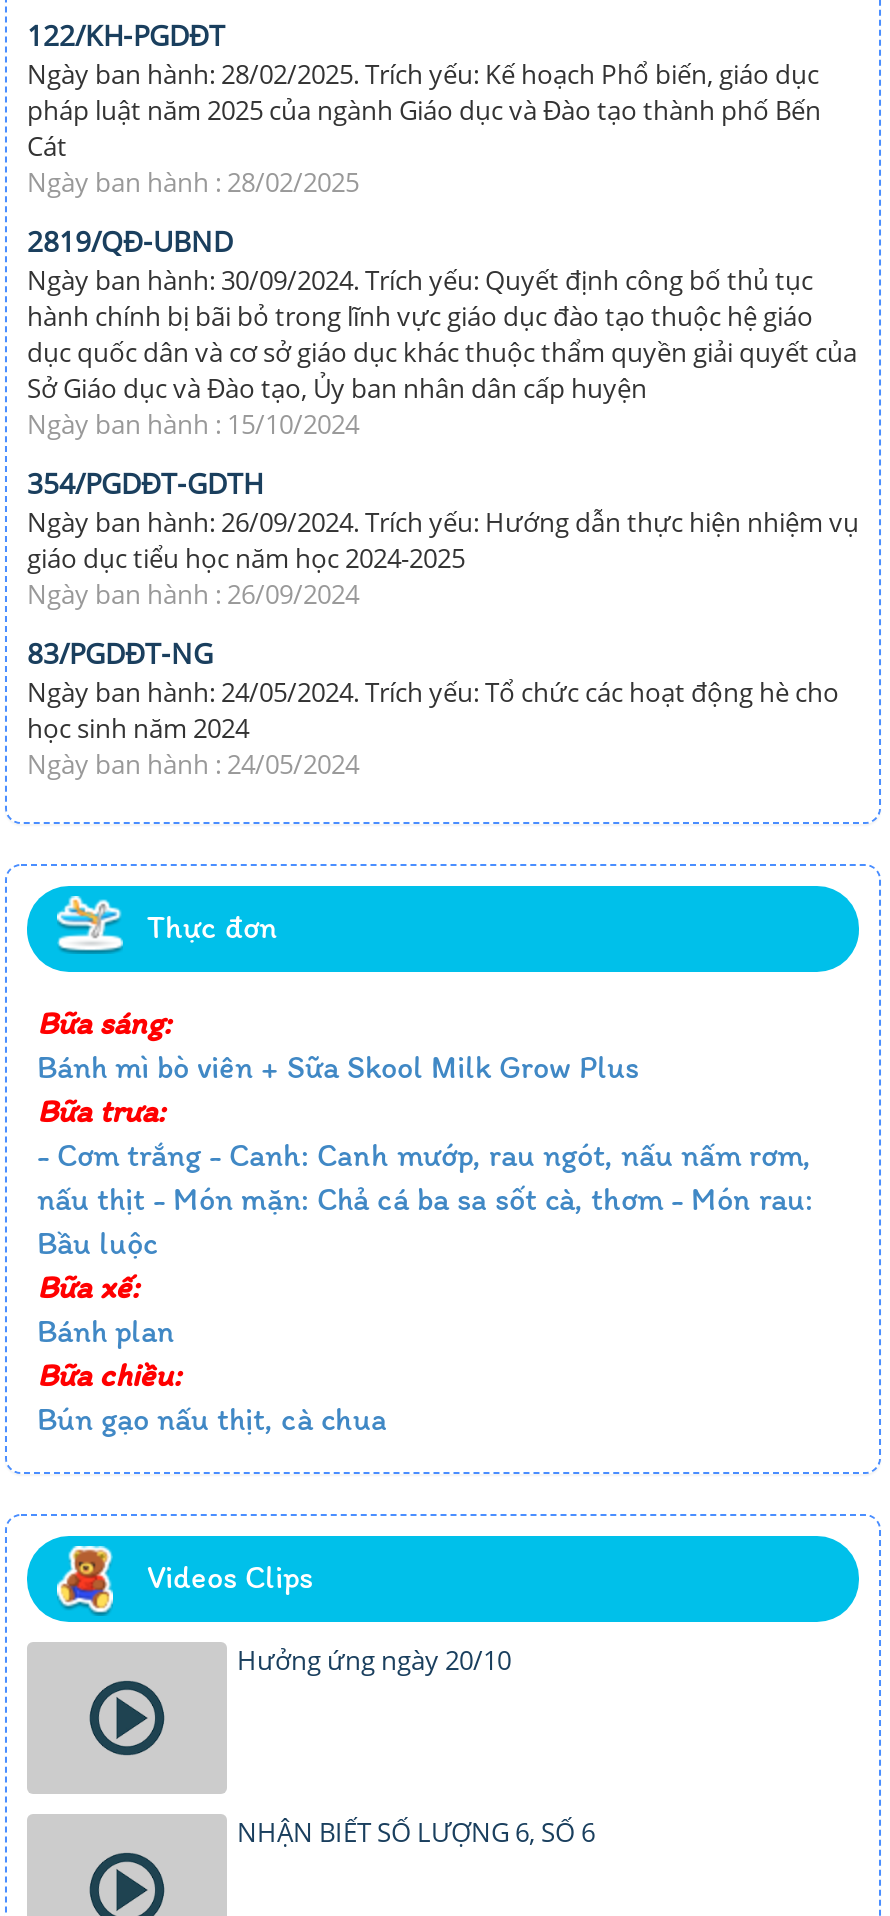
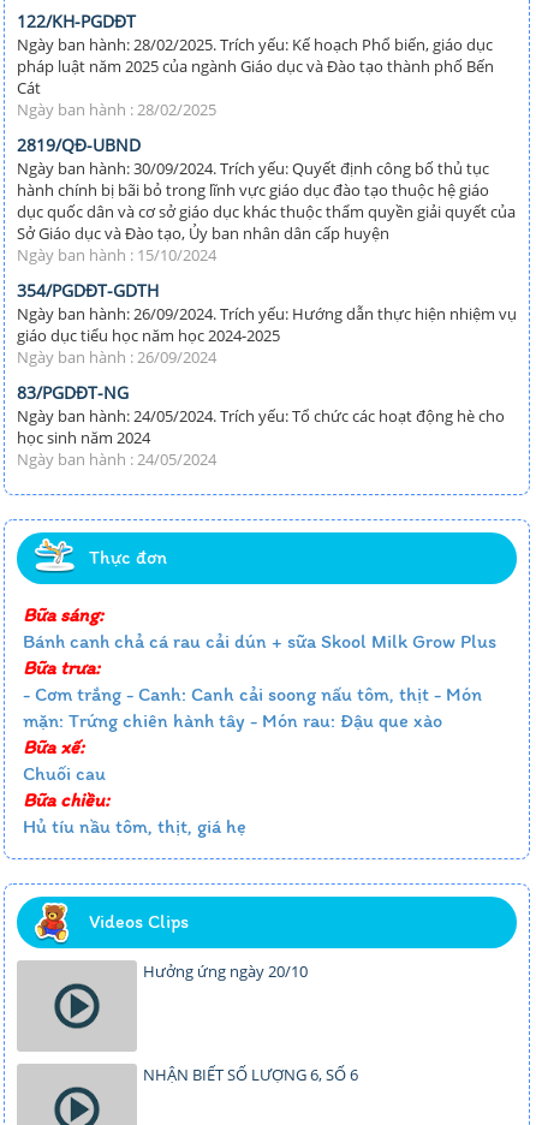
[37,1048,639,1086] Bánh mì bò viên + Sữa Skool Milk Grow Plus -> [23,630,496,652] Bánh canh chả cá rau cải dún + sữa Skool Milk Grow Plus
[37,1136,813,1262] - Cơm trắng - Canh: Canh mướp, rau ngót, nấu nấm rơm, | nấu thịt - Món mặn: Chả cá ba sa sốt cà, thơm - Món rau: | Bầu luộc -> [23,682,482,732] - Cơm trắng - Canh: Canh cải soong nấu tôm, thịt - Món | mặn: Trứng chiên hành tây - Món rau: Đậu que xào
[37,1312,175,1350] Bánh plan -> [23,762,106,785] Chuối cau
[37,1400,387,1438] Bún gạo nấu thịt, cà chua -> [23,815,246,837] Hủ tíu nầu tôm, thịt, giá hẹ

